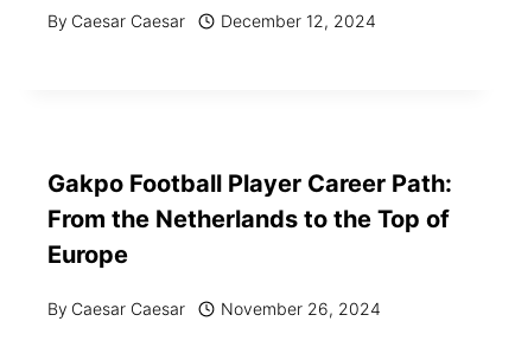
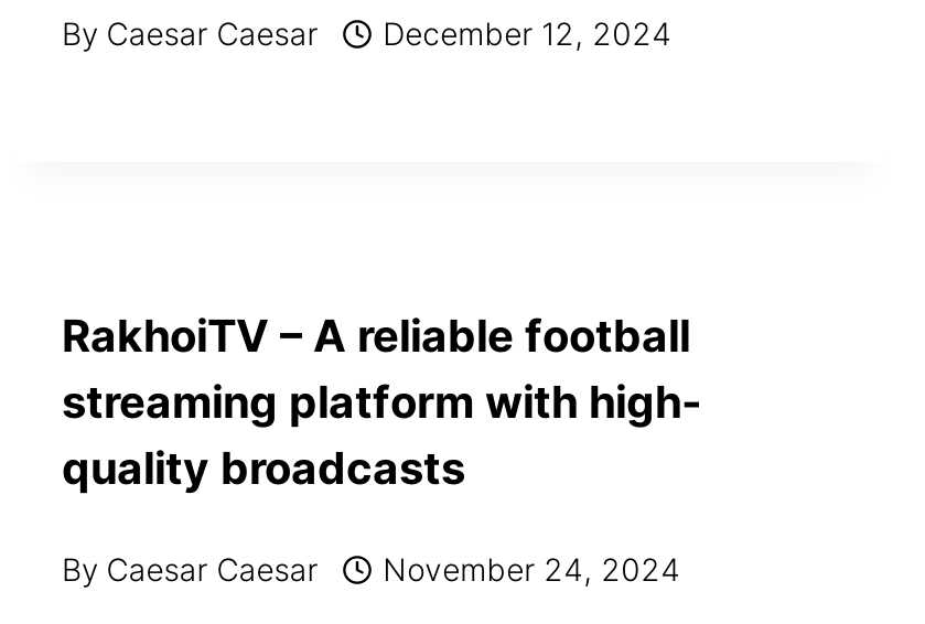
[47,169,452,269] Gakpo Football Player Career Path: | From the Netherlands to the Top of | Europe -> [62,310,701,495] RakhoiTV – A reliable football | streaming platform with high- | quality broadcasts
[47,298,380,319] By Caesar Caesar November 26, 2024 -> [62,550,680,588] By Caesar Caesar November 24, 2024

